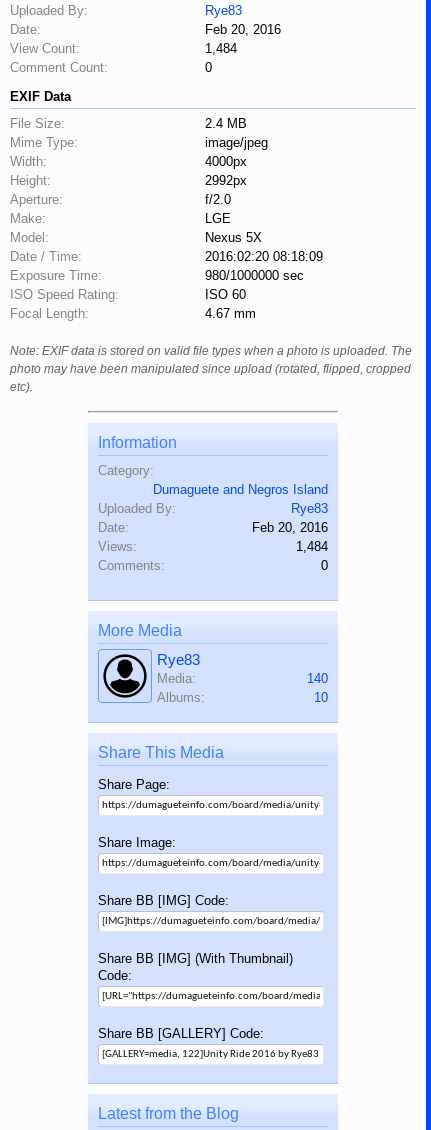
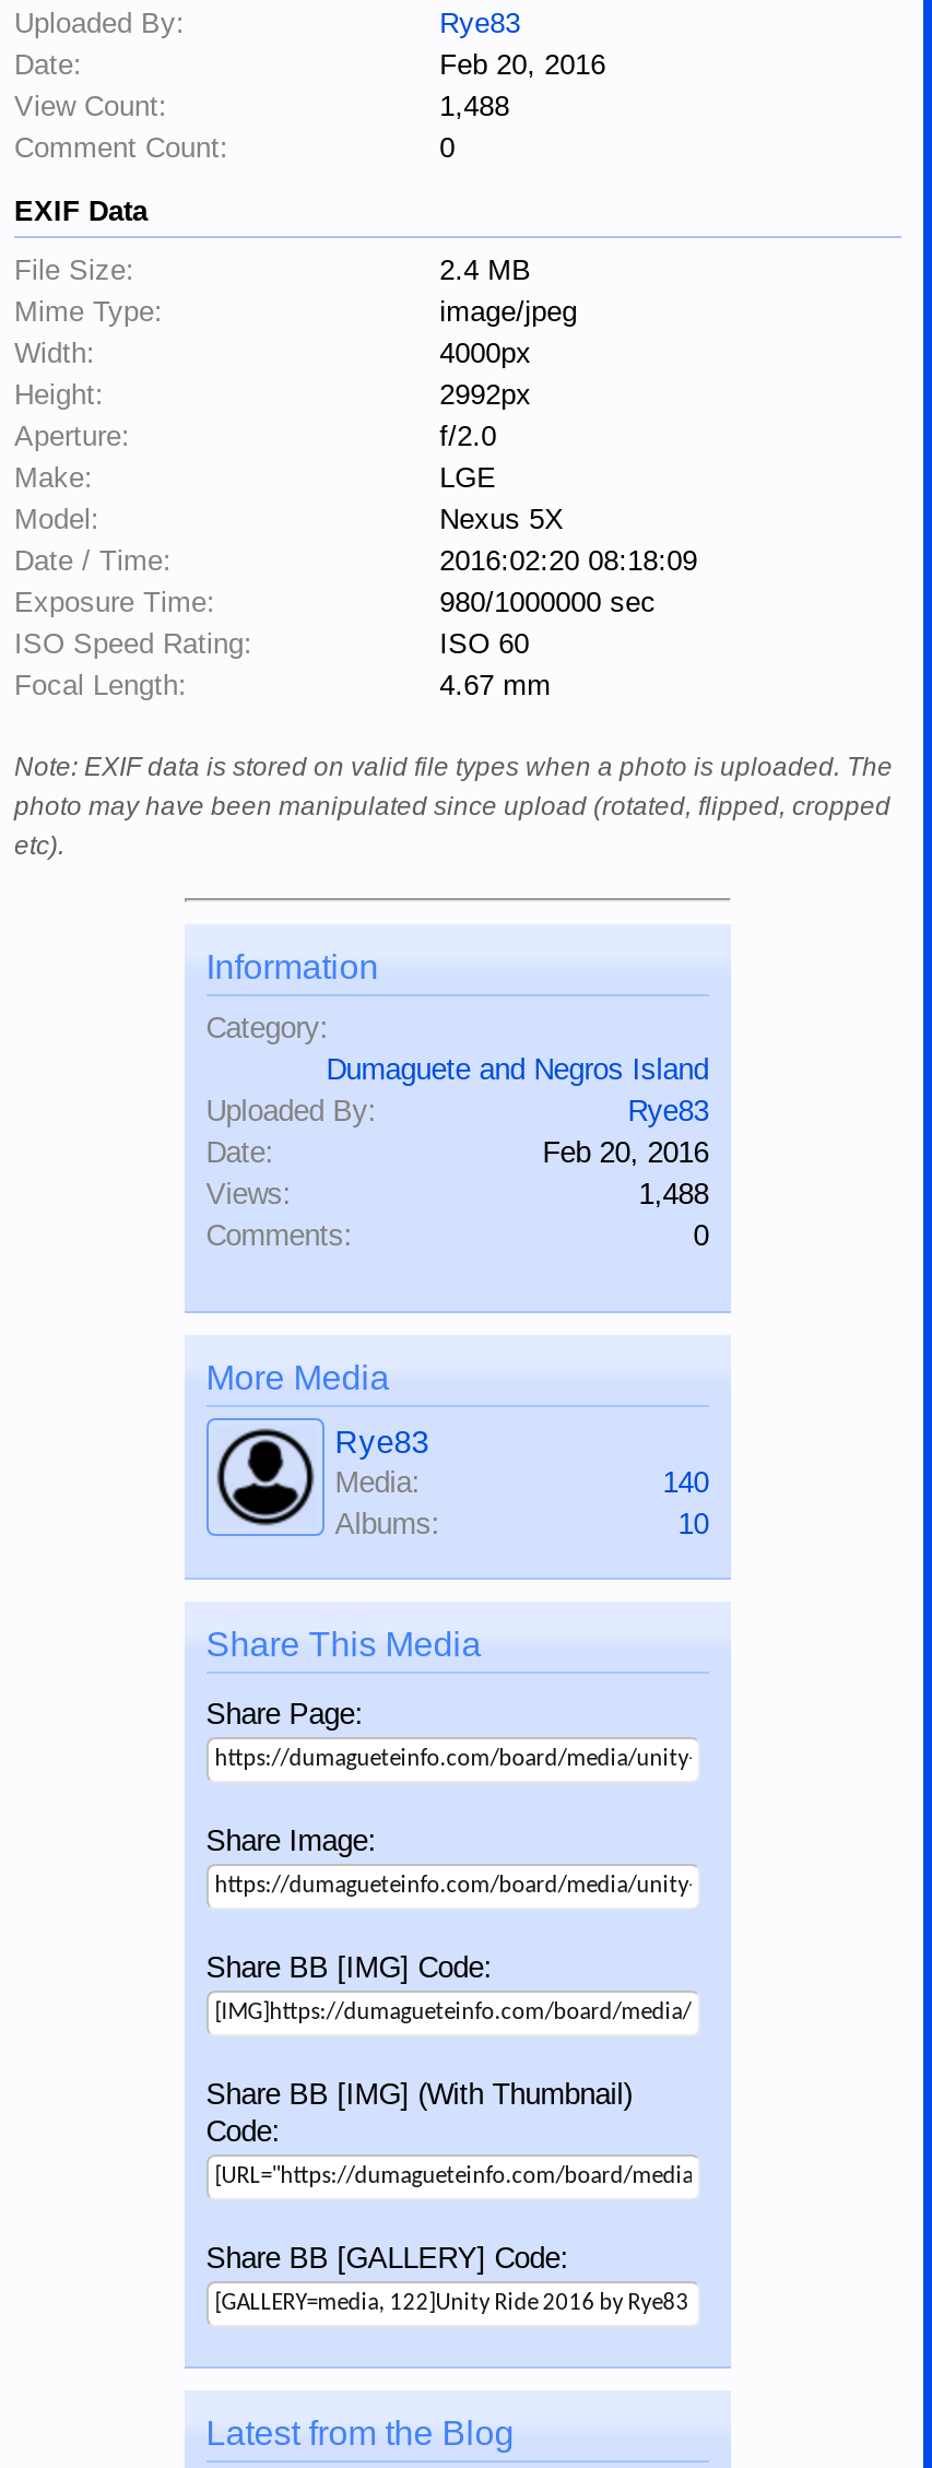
[205,41,237,56] 1,484 -> [440,90,510,123] 1,488
[296,539,328,554] 1,484 -> [639,1179,709,1211] 1,488

